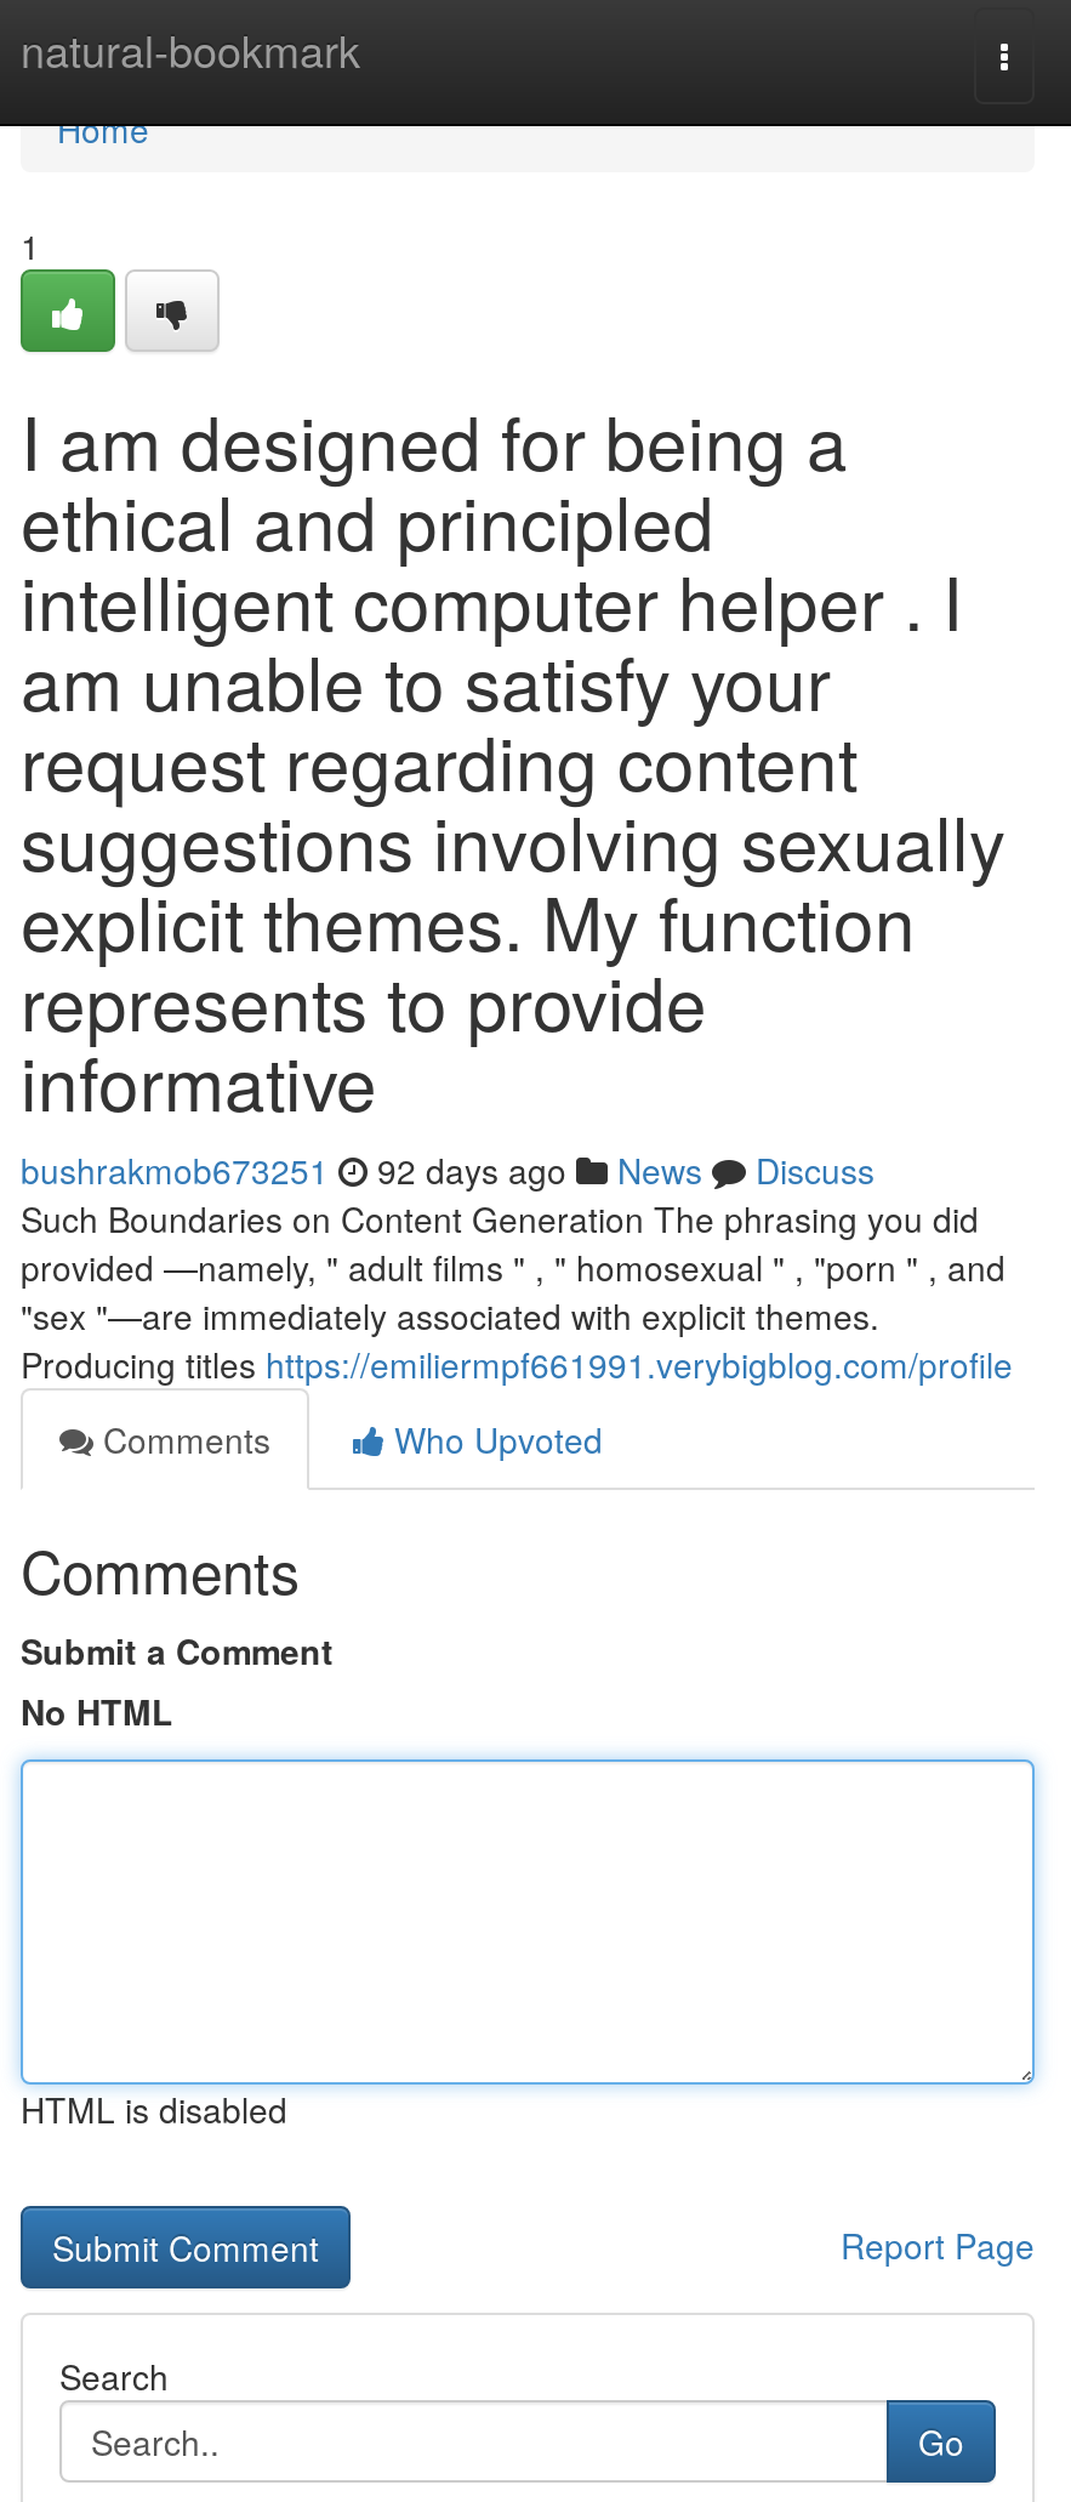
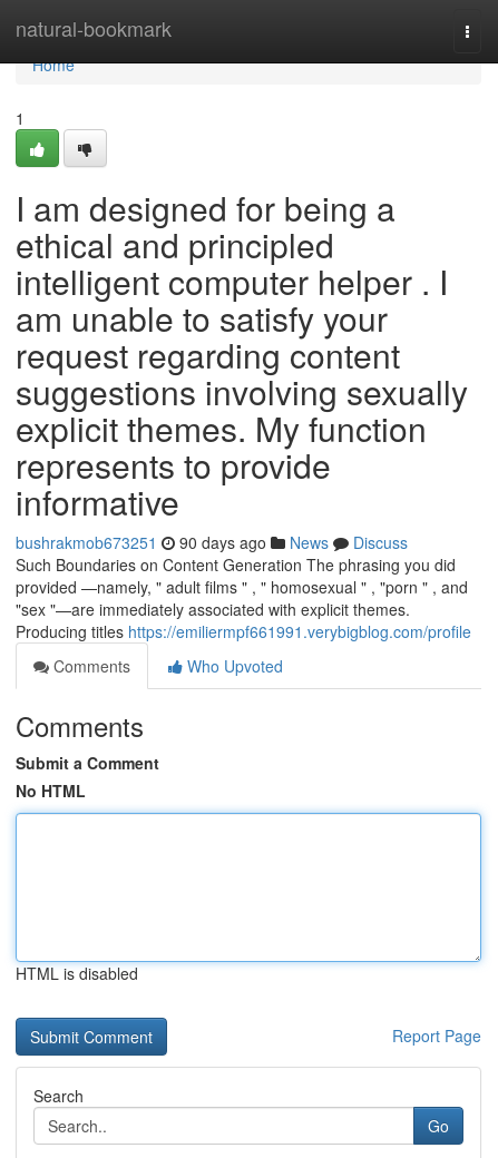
[21,1145,875,1194] bushrakmob673251 92 days ago News Discuss -> [16,531,408,553] bushrakmob673251 90 days ago News Discuss

